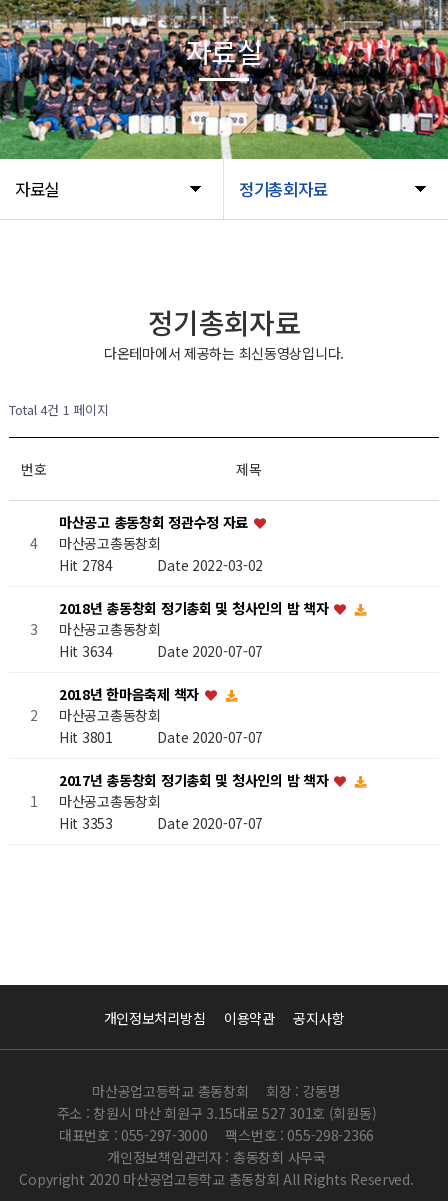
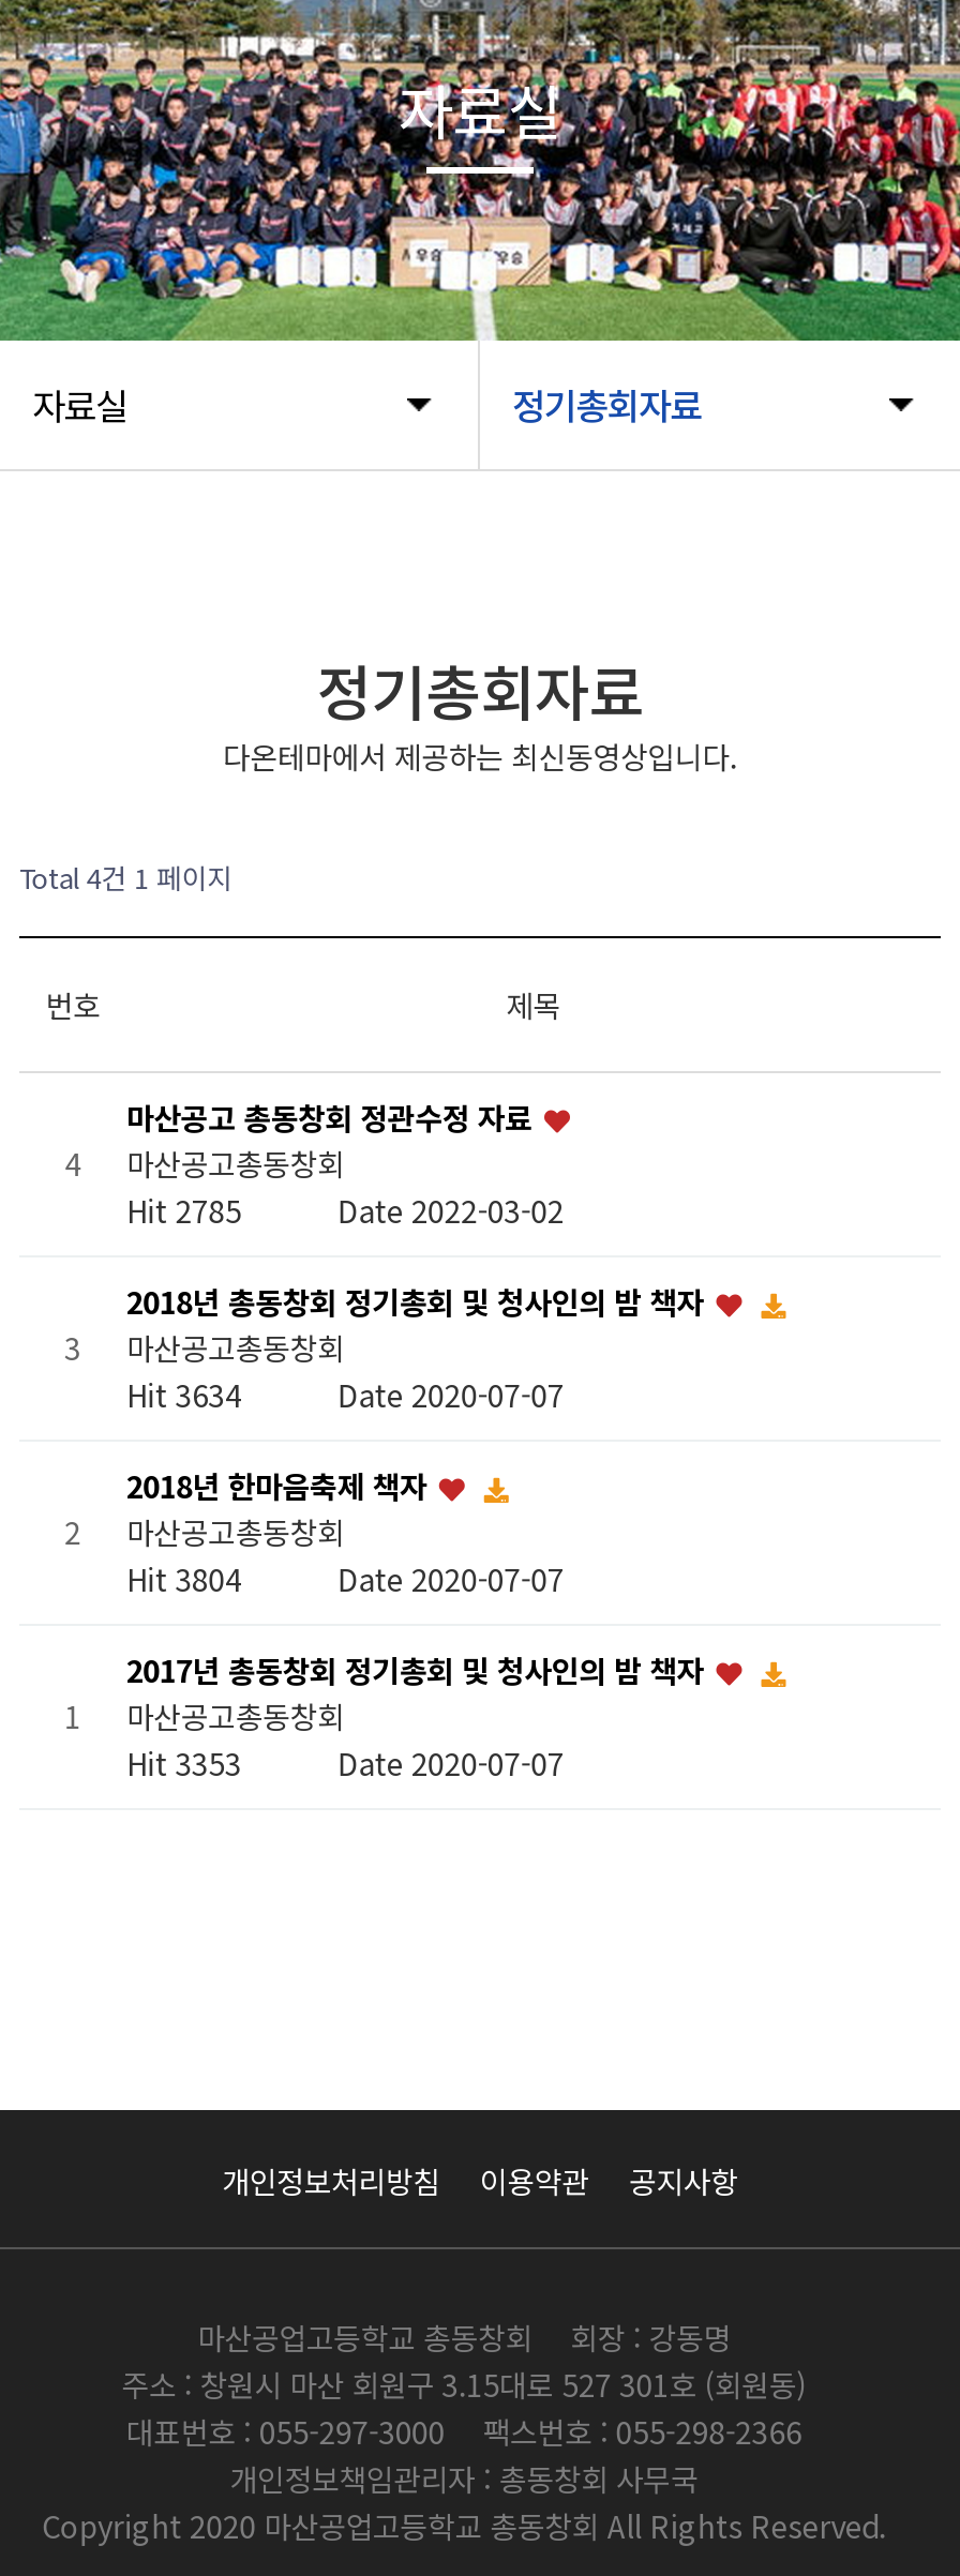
[59,555,263,575] Hit 2784 Date 2022-03-02 -> [126,1188,564,1231] Hit 2785 Date 2022-03-02
[59,727,263,747] Hit 3801 Date 2020-07-07 -> [126,1557,564,1600] Hit 3804 Date 2020-07-07

